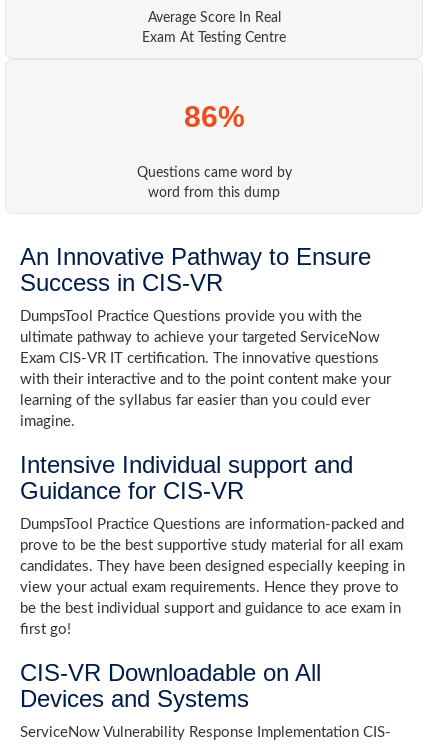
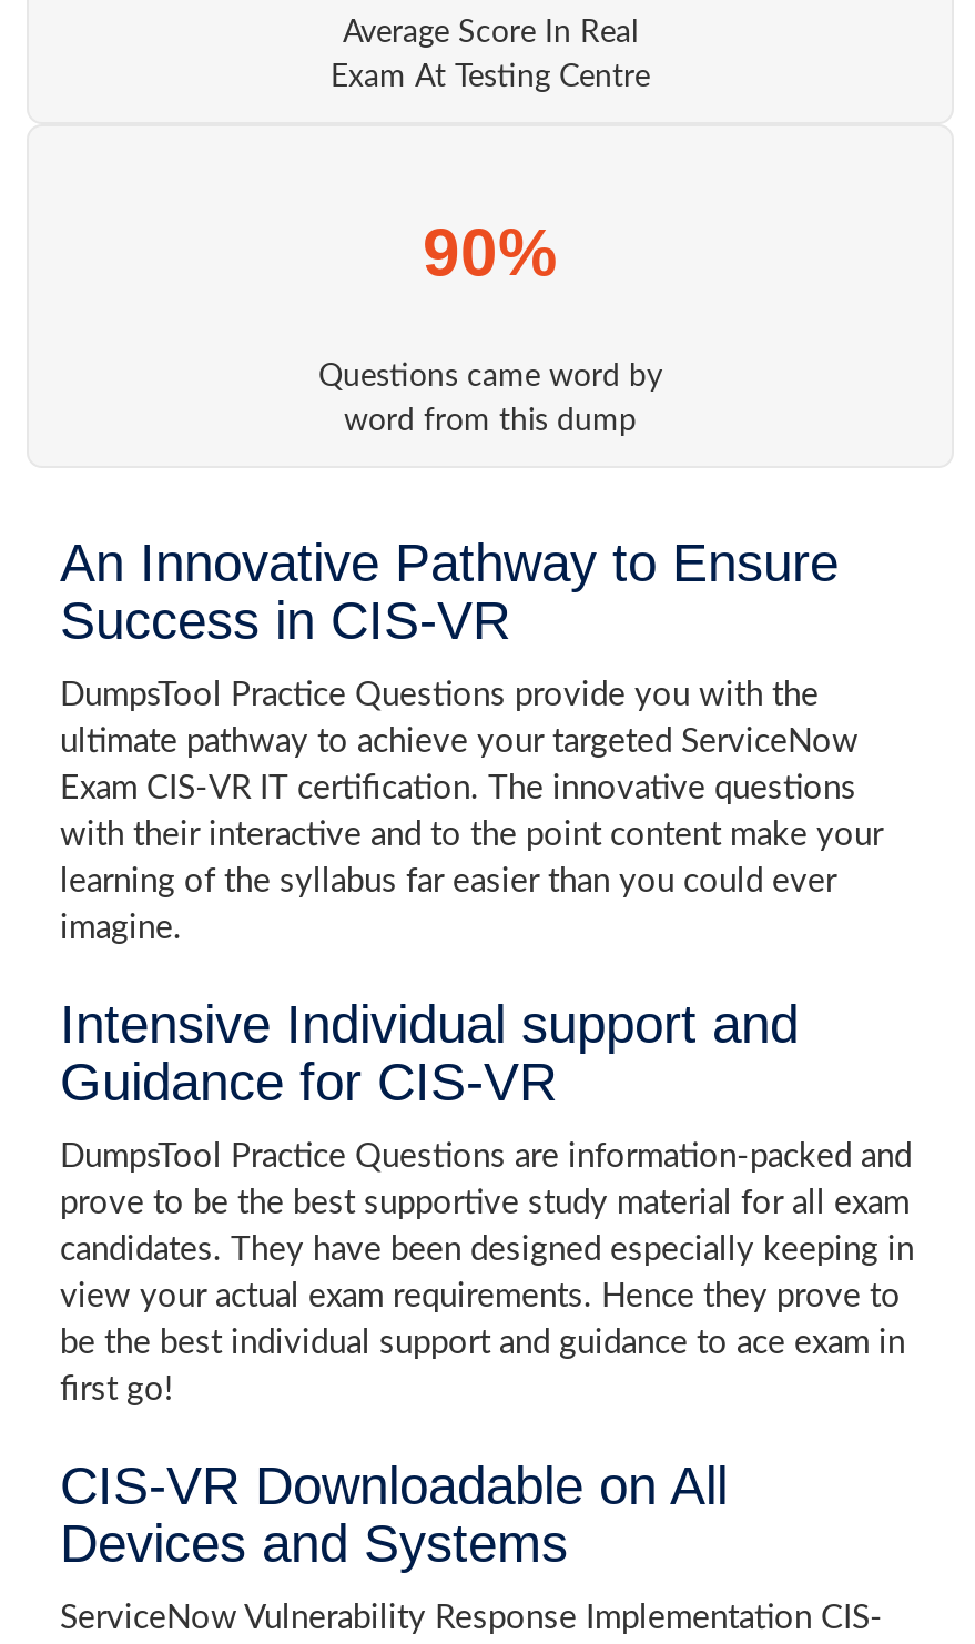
[183,100,244,133] 86% -> [423,215,558,288] 90%

